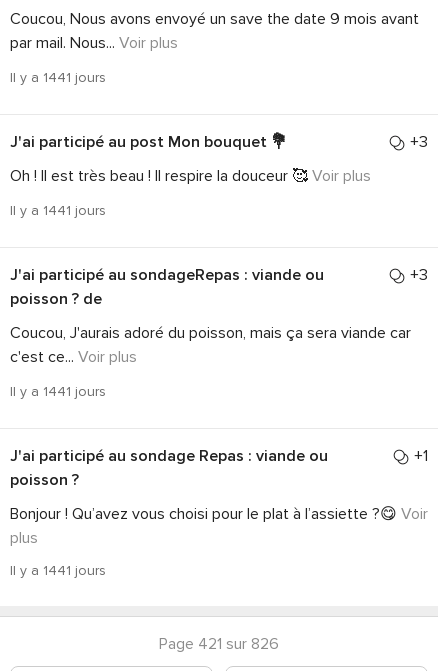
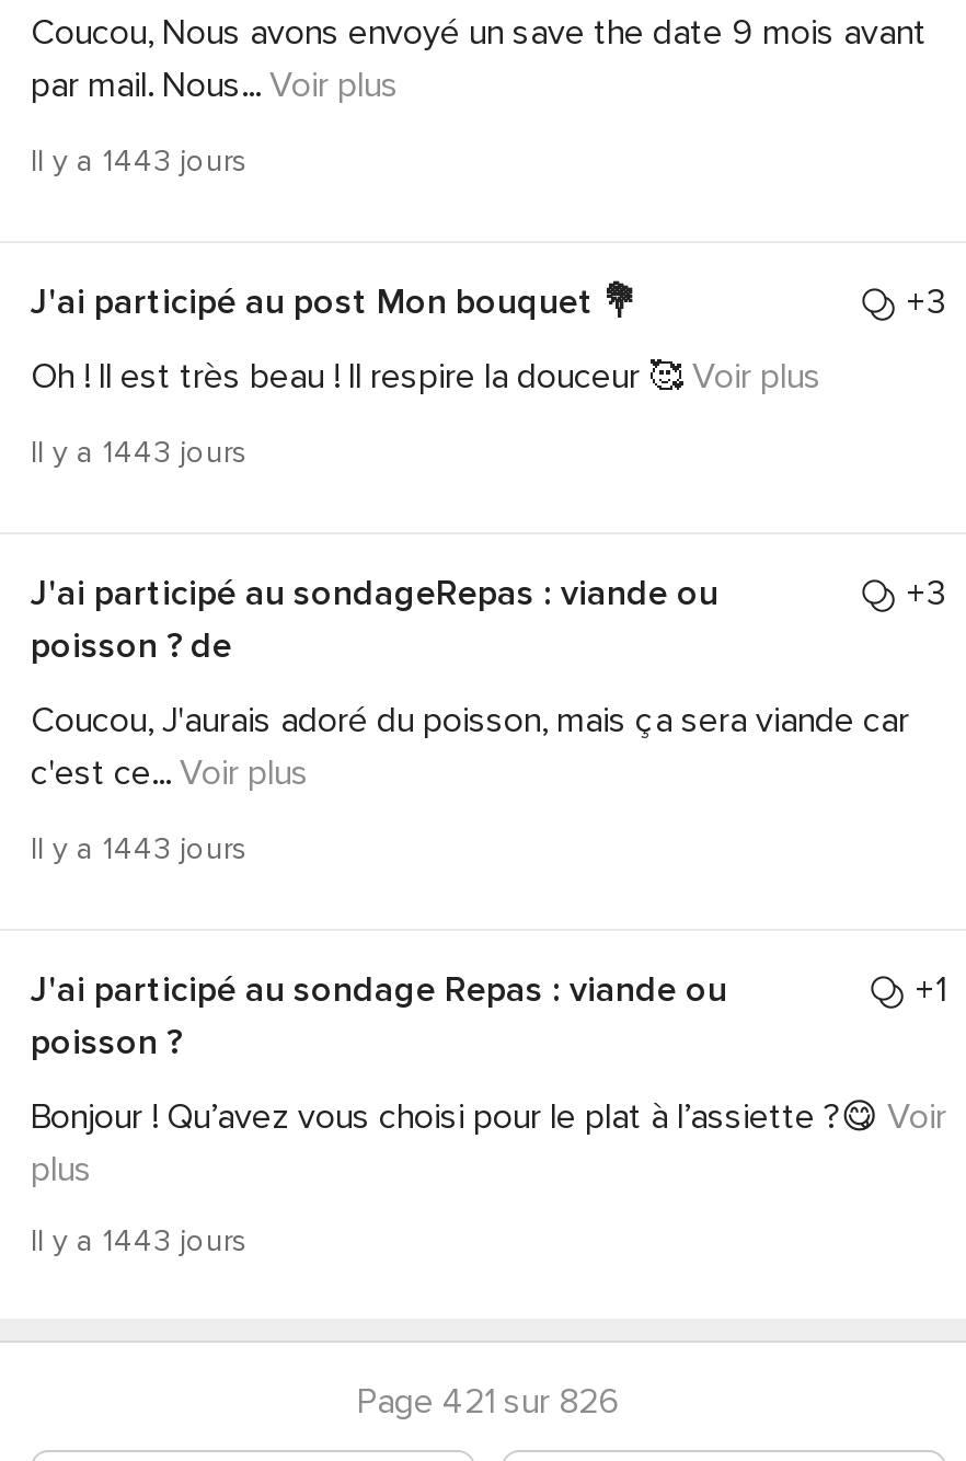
[10,69,106,86] Il y a 1441 jours -> [31,142,248,180] Il y a 1443 jours
[10,202,106,219] Il y a 1441 jours -> [31,434,248,471] Il y a 1443 jours
[10,383,106,400] Il y a 1441 jours -> [31,830,248,867] Il y a 1443 jours
[10,562,106,579] Il y a 1441 jours -> [31,1222,248,1259] Il y a 1443 jours

